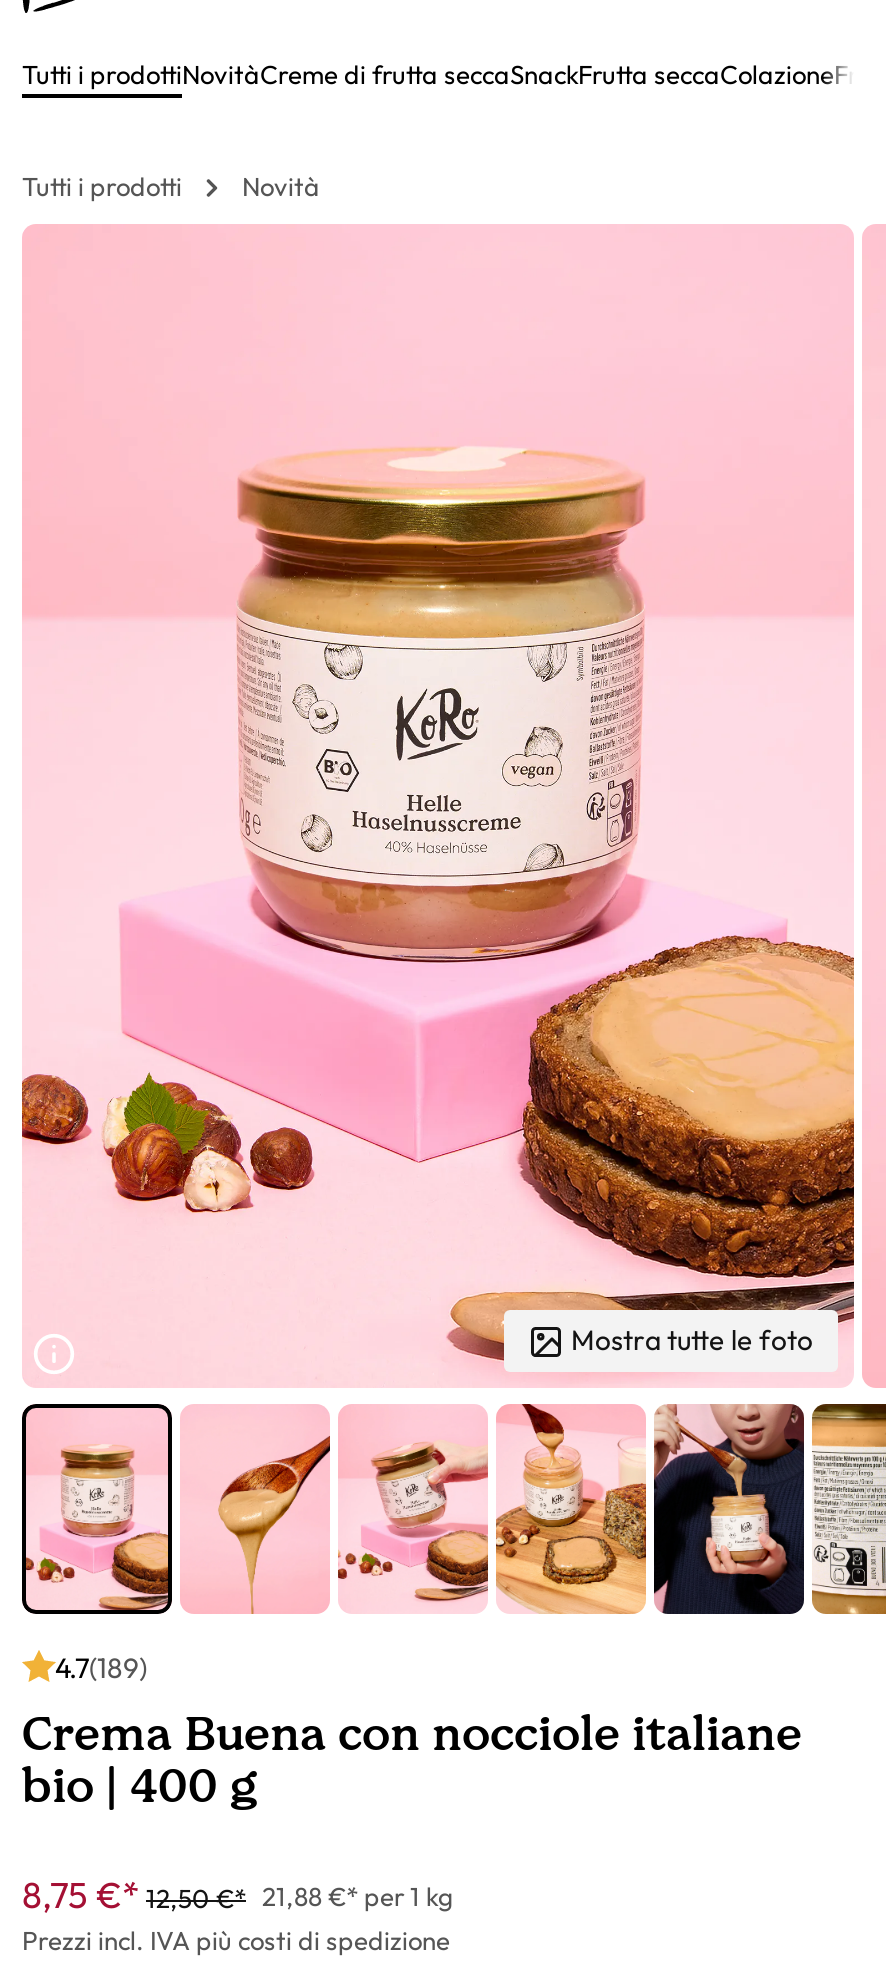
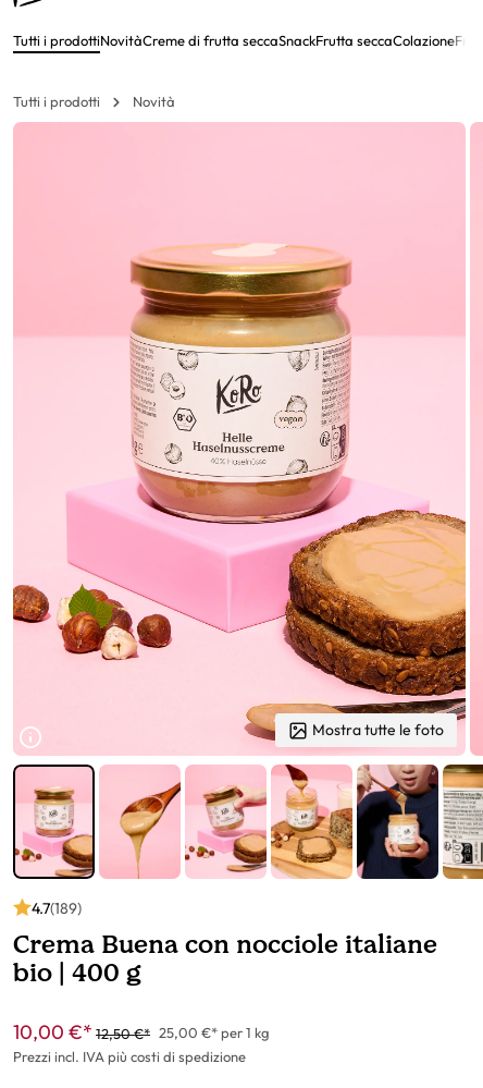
[22,1871,454,1917] 8,75 €* 12,50 €* 21,88 €* per 1 kg -> [13,1019,270,1044] 10,00 €* 12,50 €* 25,00 €* per 1 kg

